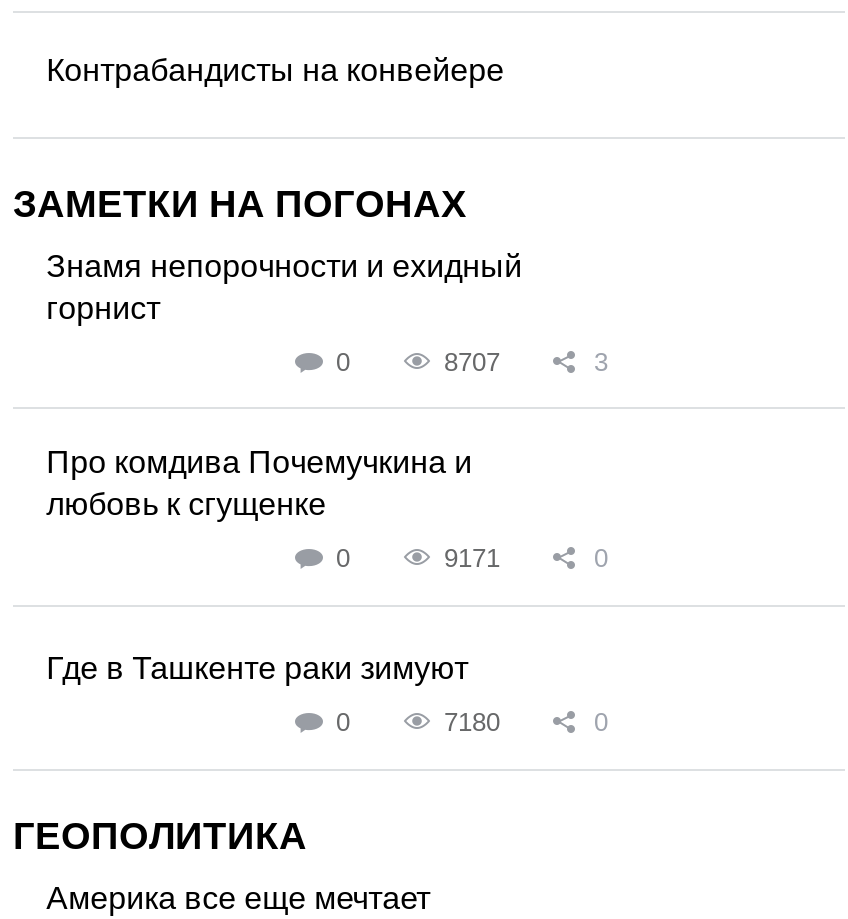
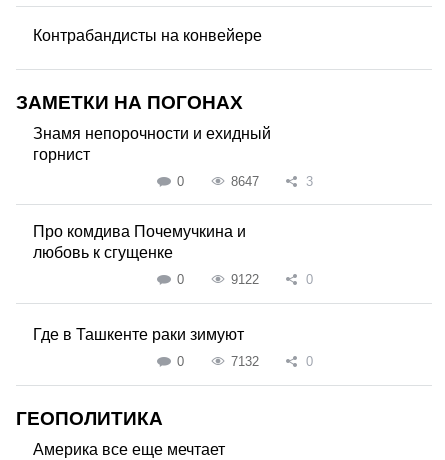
[444,346,500,376] 8707 -> [231,173,259,188] 8647
[444,544,500,574] 9171 -> [231,272,259,287] 9122
[444,707,500,737] 7180 -> [231,354,259,369] 7132

